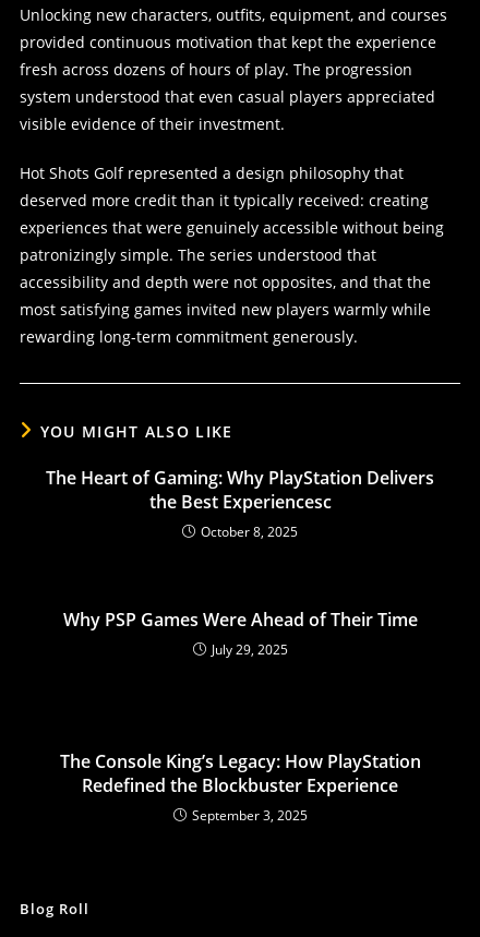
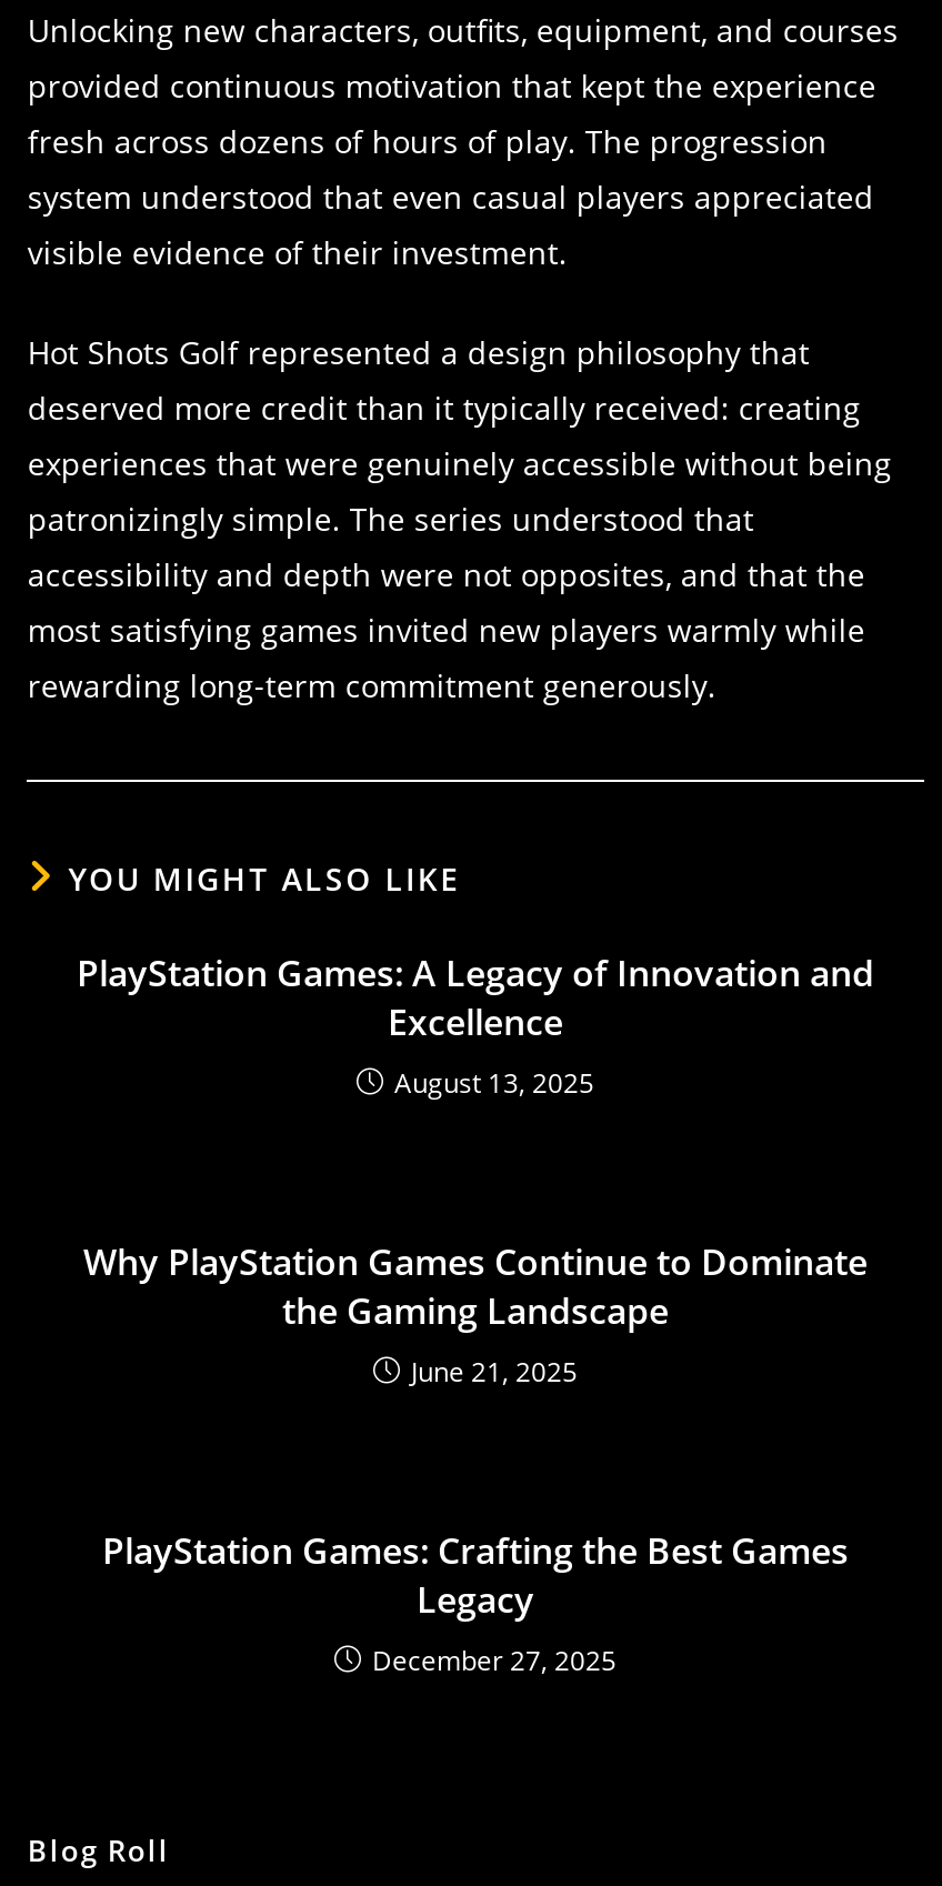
[46,466,434,541] The Heart of Gaming: Why PlayStation Delivers | the Best Experiencesc | October 8, 2025 -> [77,948,874,1101] PlayStation Games: A Legacy of Innovation and | Excellence | August 13, 2025
[63,607,417,659] Why PSP Games Were Ahead of Their Time | July 29, 2025 -> [83,1237,868,1390] Why PlayStation Games Continue to Dominate | the Gaming Landscape | June 21, 2025
[59,749,421,824] The Console King’s Legacy: How PlayStation | Redefined the Blockbuster Experience | September 3, 2025 -> [102,1526,849,1679] PlayStation Games: Crafting the Best Games | Legacy | December 27, 2025

